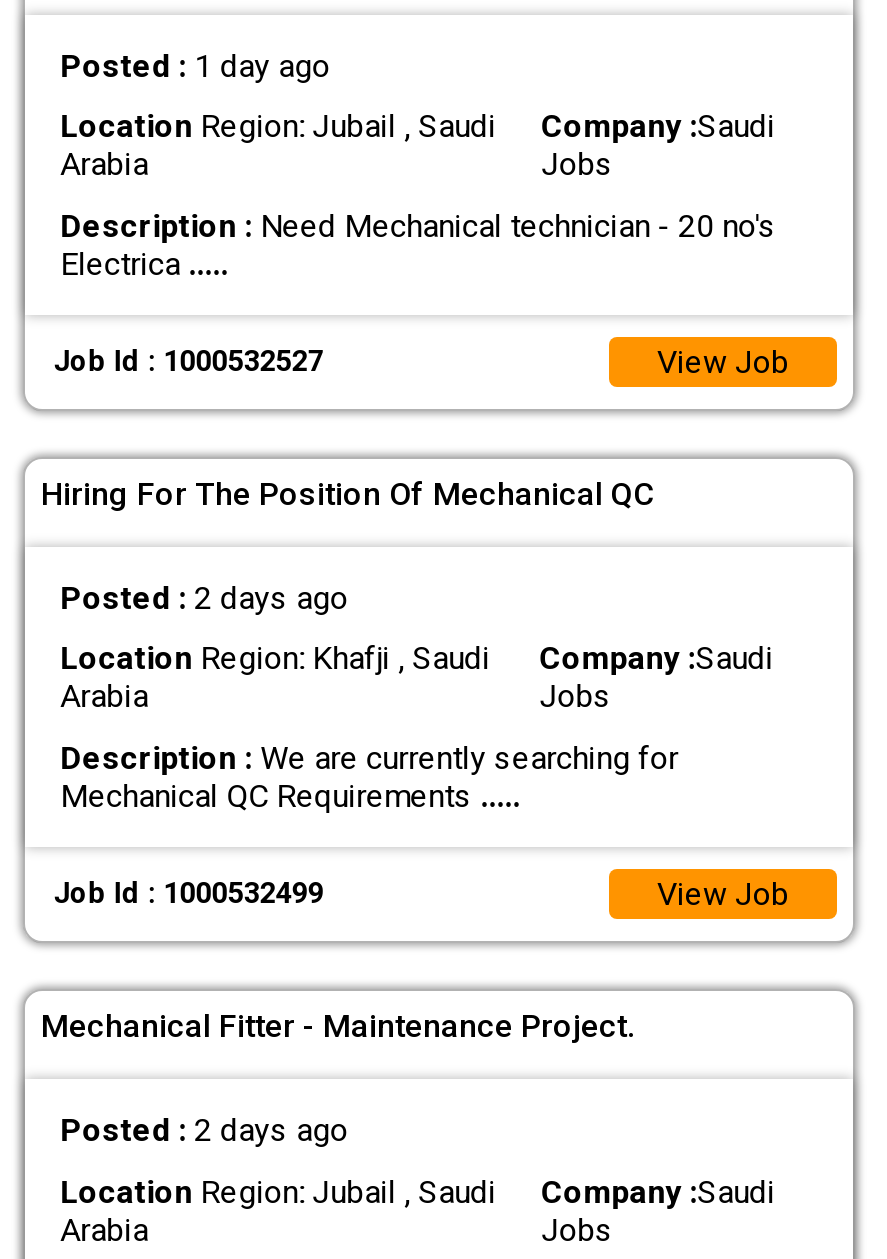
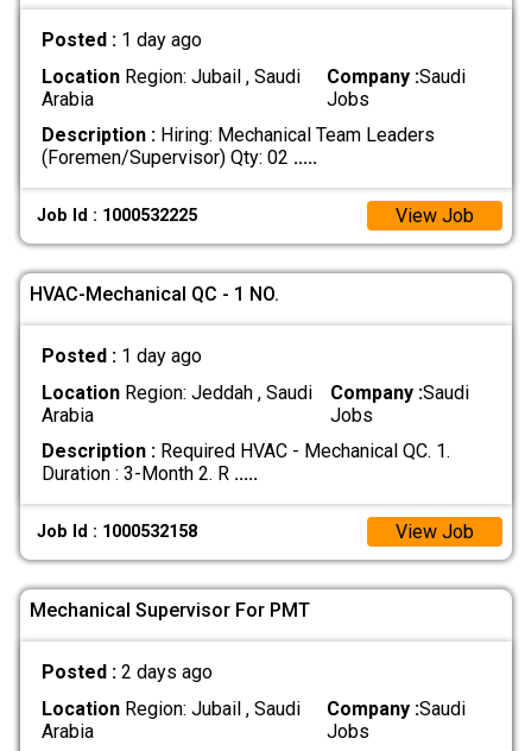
[60,206,776,282] Description : Need Mechanical technician - 20 no's | Electrica..... -> [41,123,434,168] Description : Hiring: Mechanical Team Leaders | (Foremen/Supervisor) Qty: 02.....
[54,345,324,379] Job Id : 1000532527 -> [37,206,198,226] Job Id : 1000532225
[41,475,655,513] Hiring For The Position Of Mechanical QC -> [30,283,279,305] HVAC-Mechanical QC - 1 NO.
[60,580,348,618] Posted : 2 days ago -> [41,345,201,368] Posted : 1 day ago
[60,640,490,678] Location Region: Khafji , Saudi -> [41,381,312,404] Location Region: Jeddah , Saudi
[60,738,678,814] Description : We are currently searching for | Mechanical QC Requirements..... -> [41,439,450,484] Description : Required HVAC - Mechanical QC. 1. | Duration : 3-Month 2. R.....
[54,877,324,911] Job Id : 1000532499 -> [37,522,198,542] Job Id : 1000532158
[41,1007,635,1045] Mechanical Fitter - Maintenance Project. -> [30,599,310,621] Mechanical Supervisor For PMT

